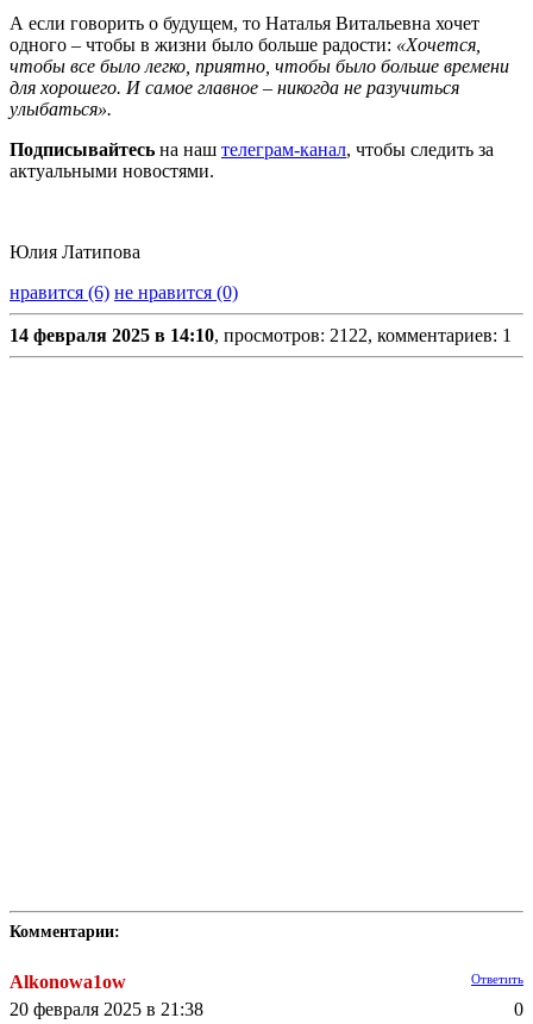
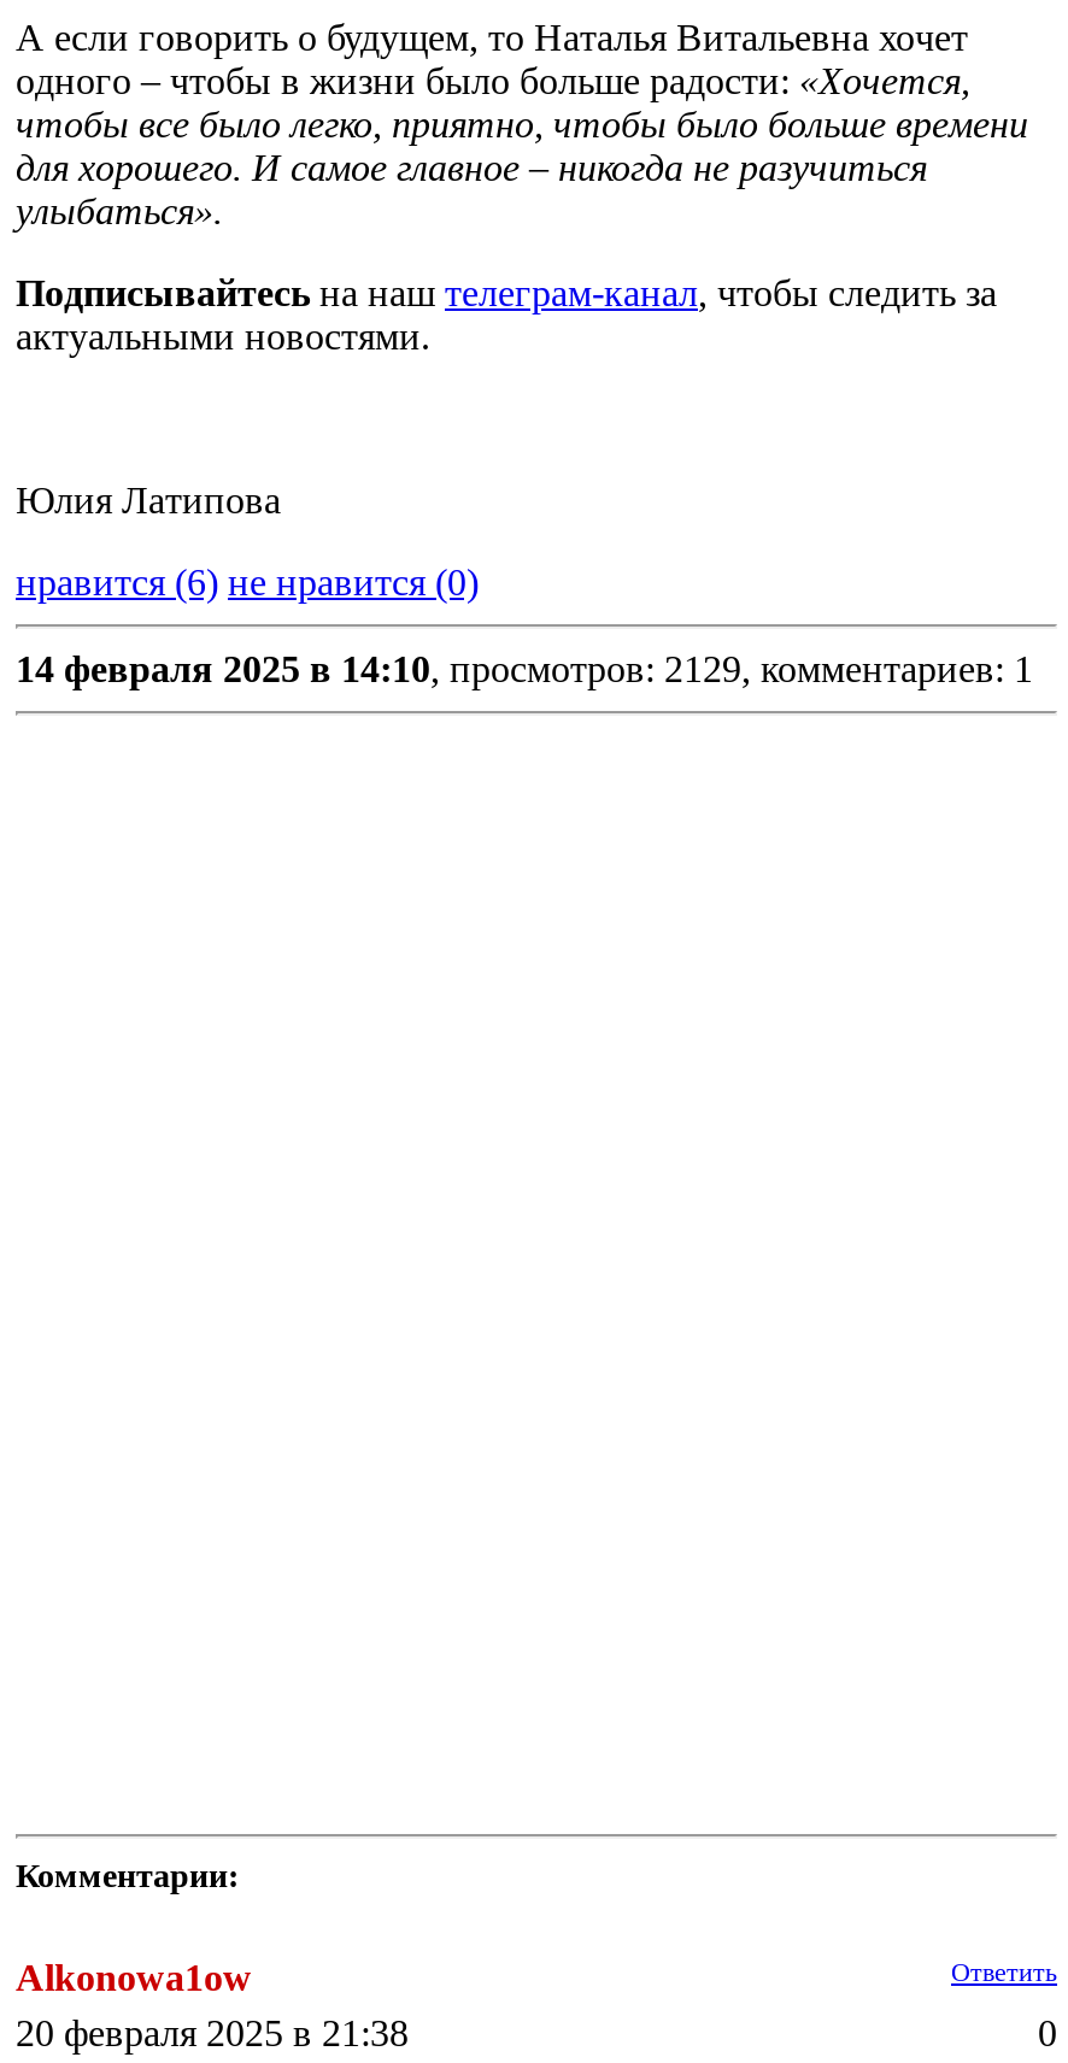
[10,325,512,345] 14 февраля 2025 в 14:10, просмотров: 2122, комментариев: 1 -> [16,648,1033,689] 14 февраля 2025 в 14:10, просмотров: 2129, комментариев: 1

